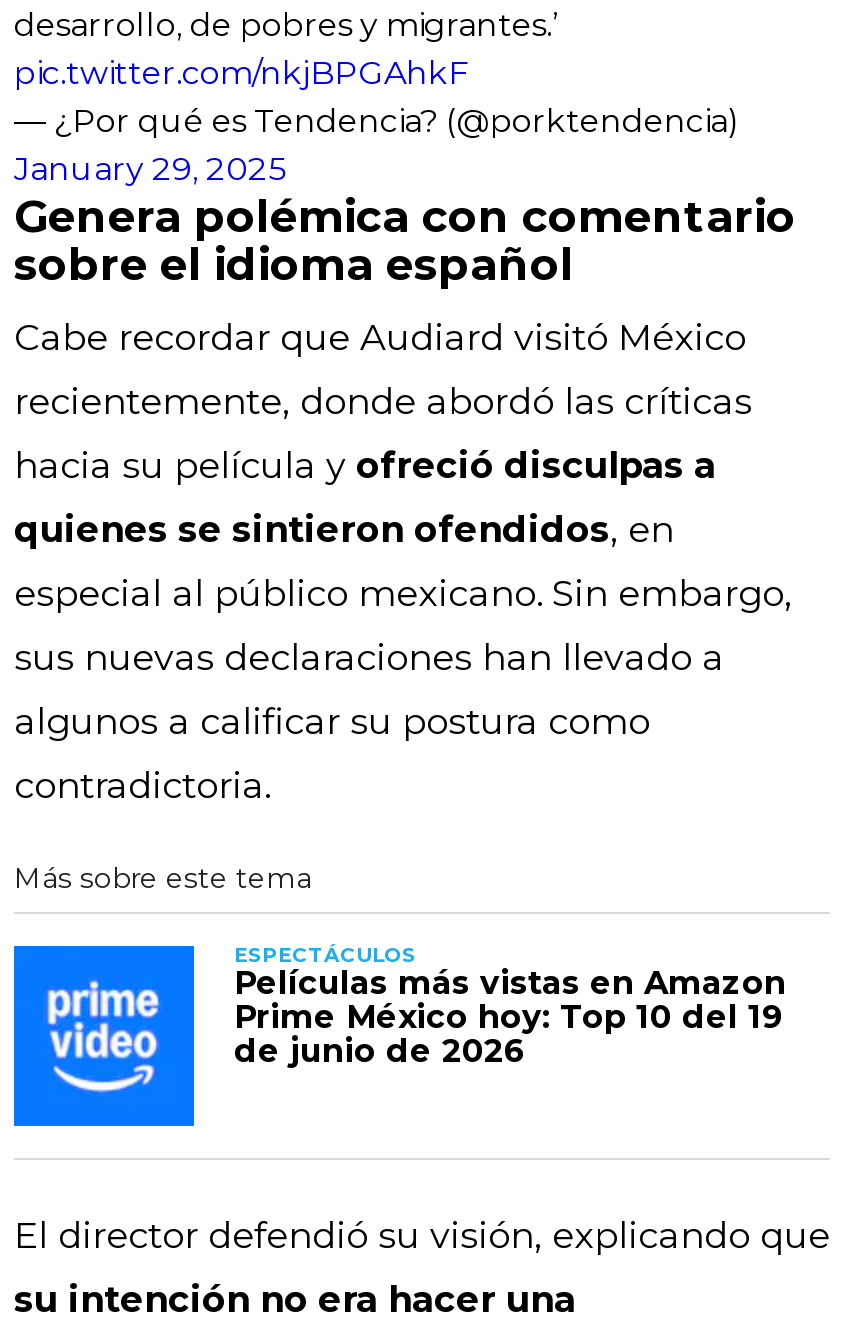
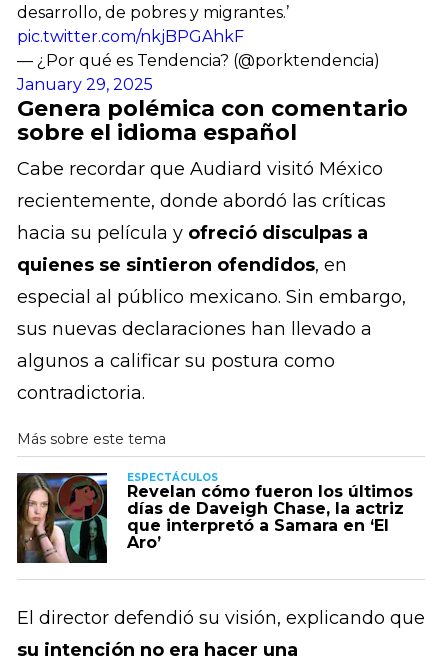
[12,944,786,1128] [image] | Películas más vistas en Amazon | Prime México hoy: Top 10 del 19 | de junio de 2026 -> [16,472,413,564] [image] | Revelan cómo fueron los últimos | días de Daveigh Chase, la actriz | que interpretó a Samara en ‘El | Aro’

